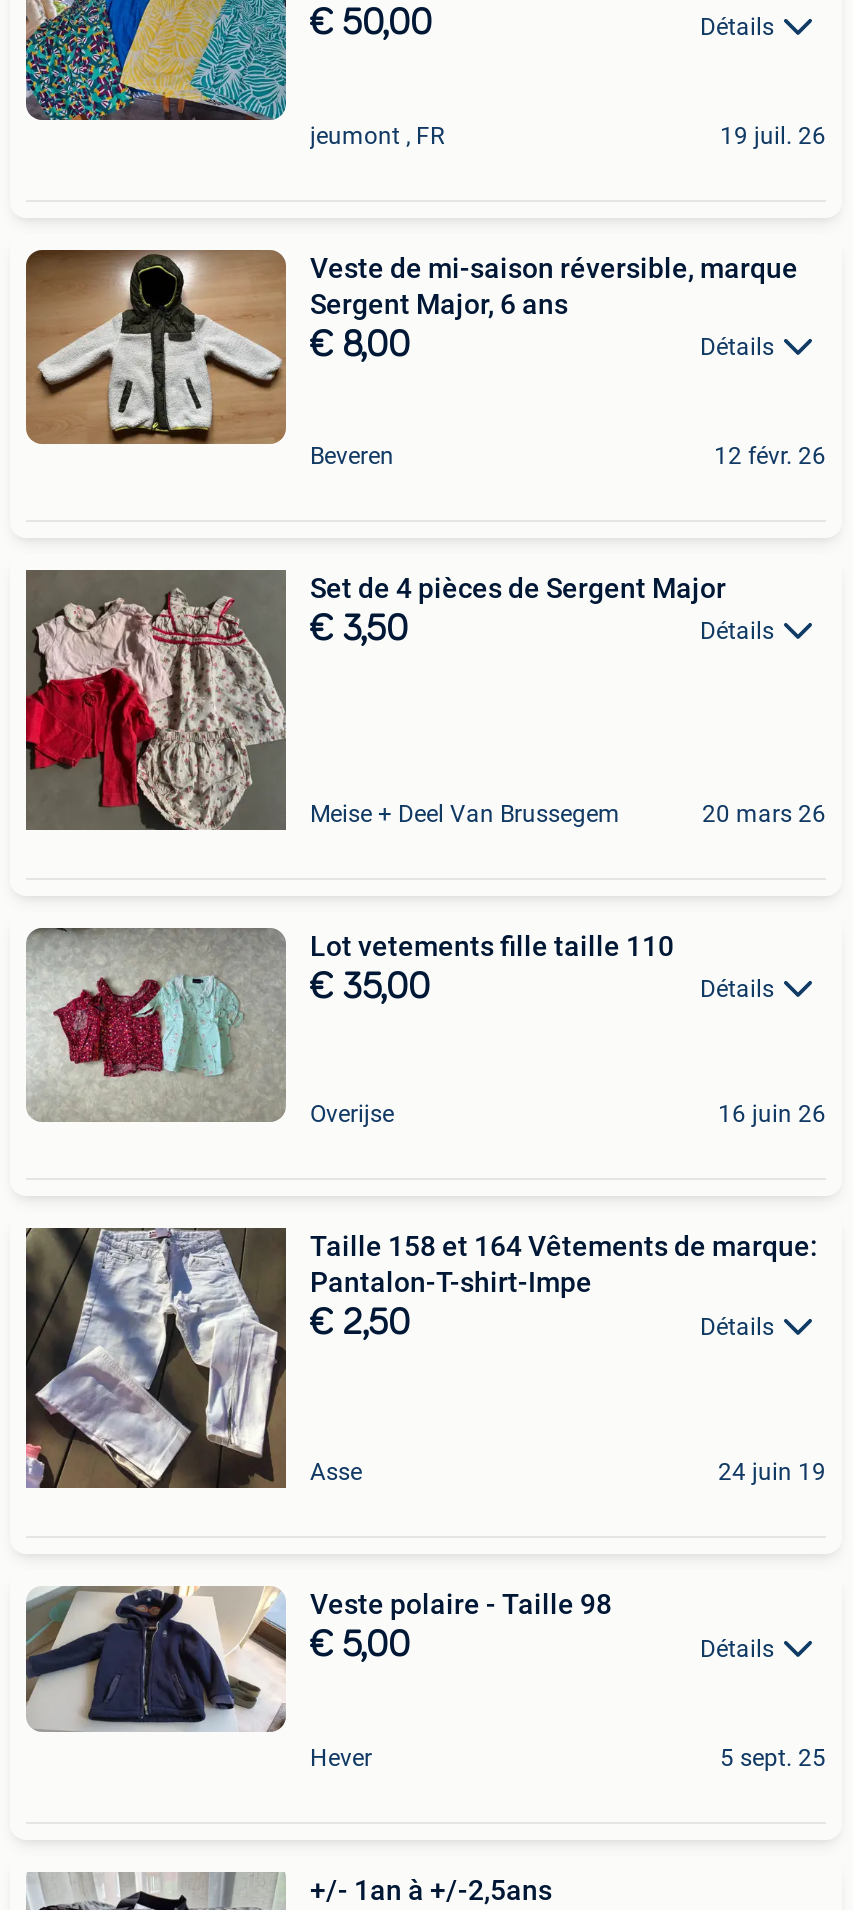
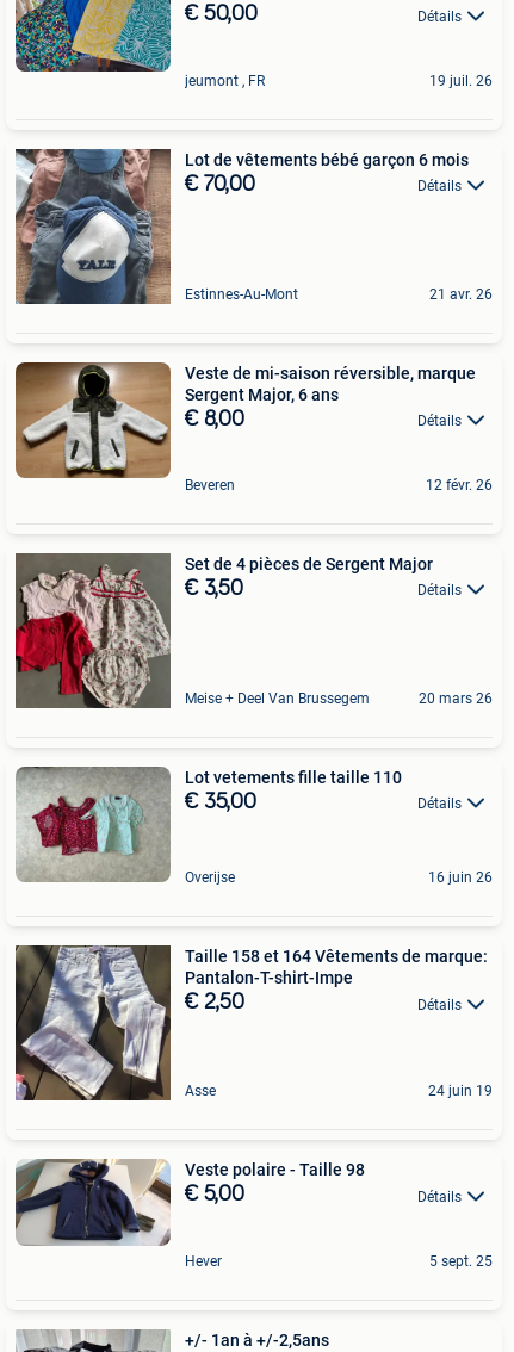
none -> [14,148,469,305] [image] | Lot de vêtements bébé garçon 6 mois | € 70,00 | Détails
none -> [185,286,493,302] Estinnes-Au-Mont | 21 avr. 26

